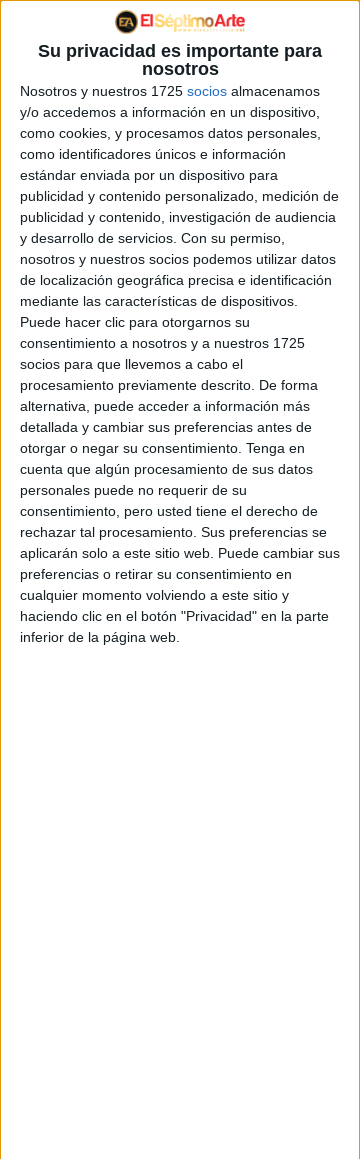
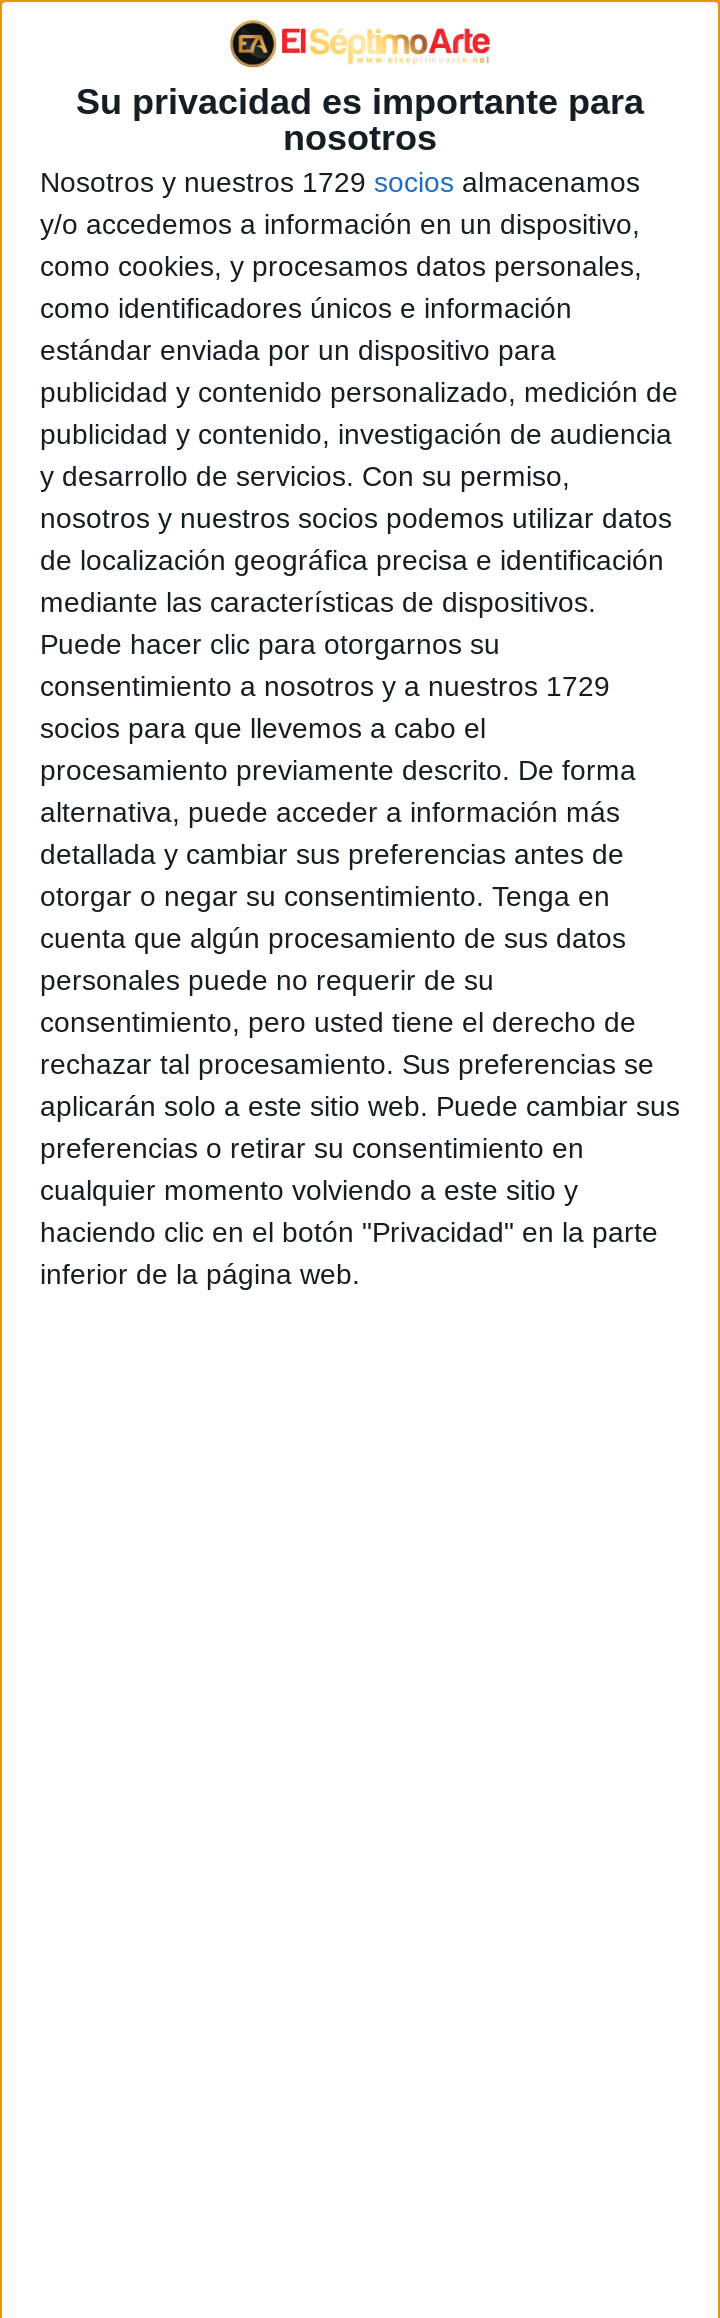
[20,83,320,99] Nosotros y nuestros 1725 socios almacenamos -> [40,166,640,198] Nosotros y nuestros 1729 socios almacenamos
[20,335,305,351] consentimiento a nosotros y a nuestros 1725 -> [40,670,610,702] consentimiento a nosotros y a nuestros 1729

